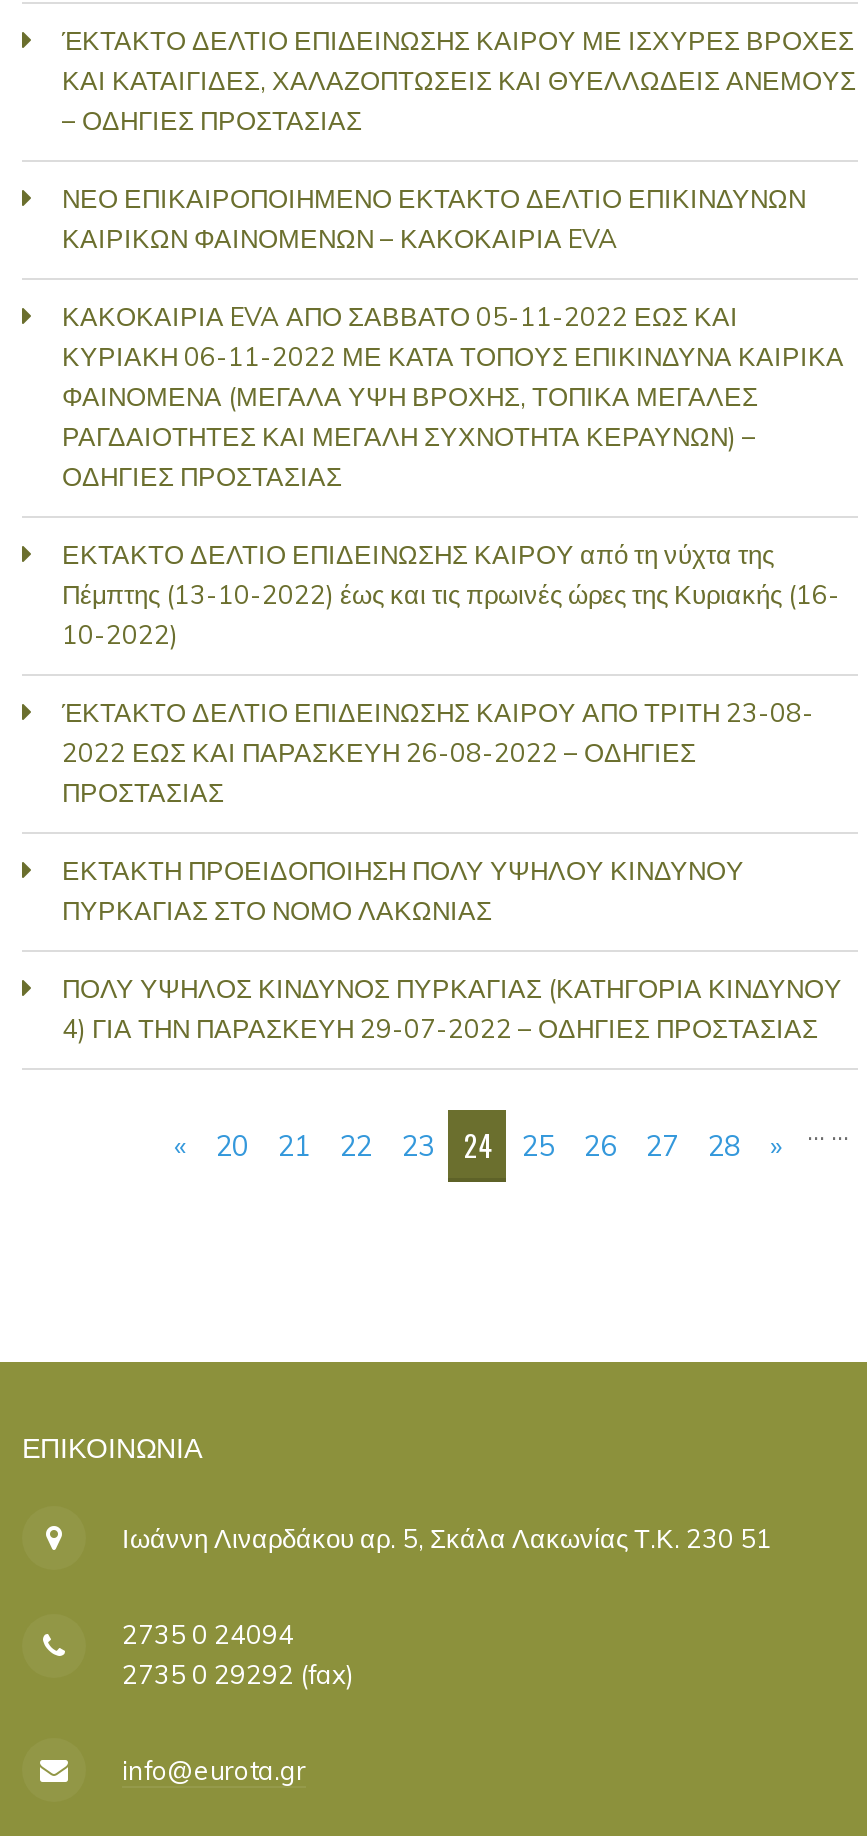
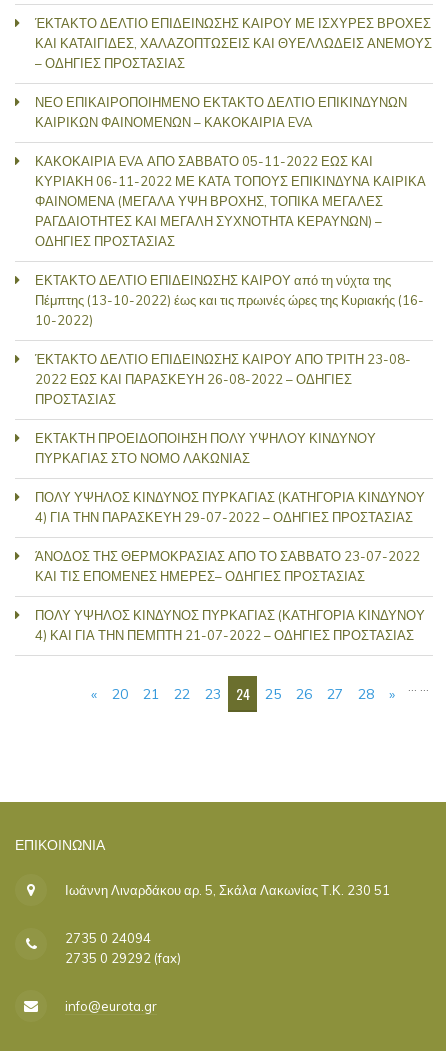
none -> [35,548,425,643] ΆΝΟΔΟΣ ΤΗΣ ΘΕΡΜΟΚΡΑΣΙΑΣ ΑΠΟ ΤΟ ΣΑΒΒΑΤΟ 23-07-2022 | ΚΑΙ ΤΙΣ ΕΠΟΜΕΝΕΣ ΗΜΕΡΕΣ– ΟΔΗΓΙΕΣ ΠΡΟΣΤΑΣΙΑΣ | ΠΟΛΥ ΥΨΗΛΟΣ ΚΙΝΔΥΝΟΣ ΠΥΡΚΑΓΙΑΣ (ΚΑΤΗΓΟΡΙΑ ΚΙΝΔΥΝΟΥ | 4) ΚΑΙ ΓΙΑ ΤΗΝ ΠΕΜΠΤΗ 21-07-2022 – ΟΔΗΓΙΕΣ ΠΡΟΣΤΑΣΙΑΣ

